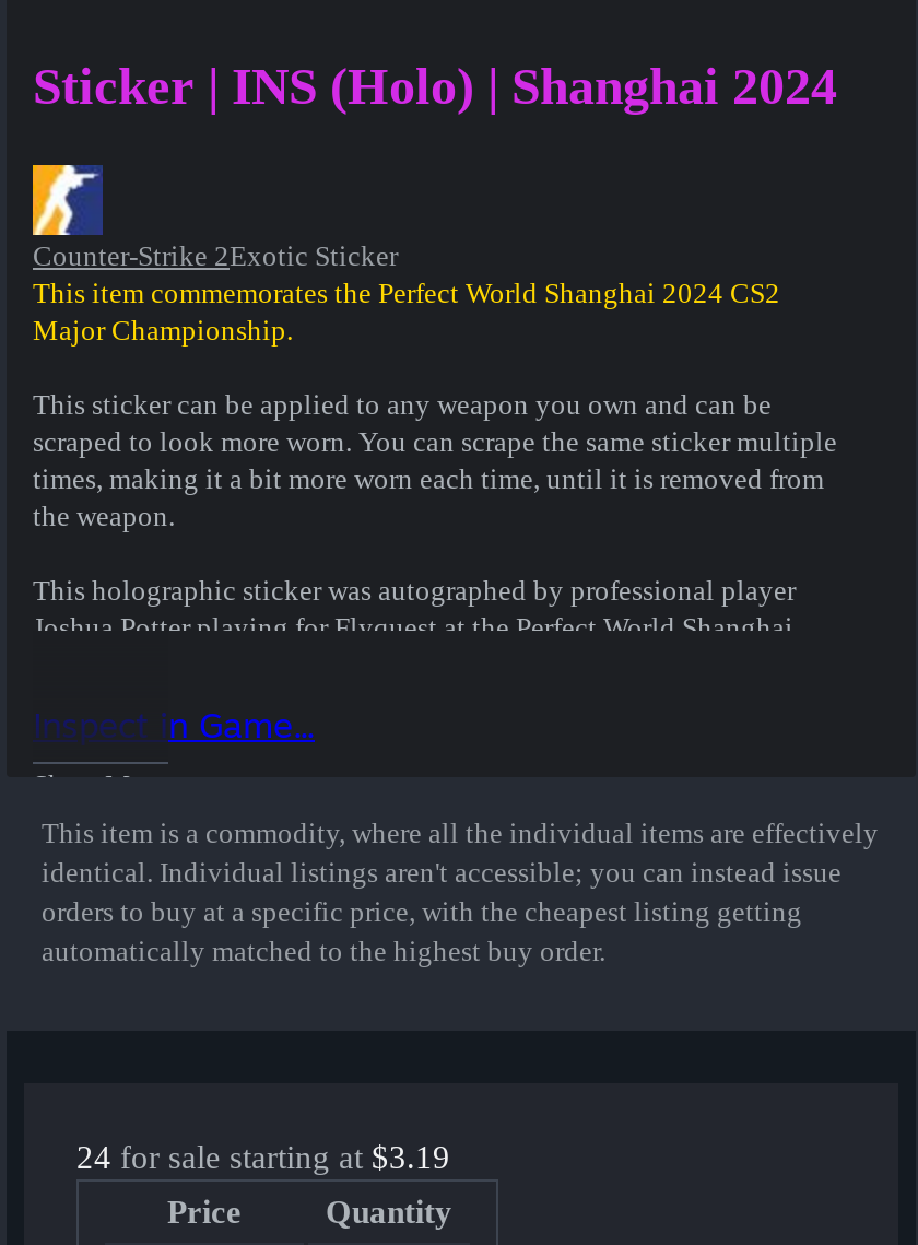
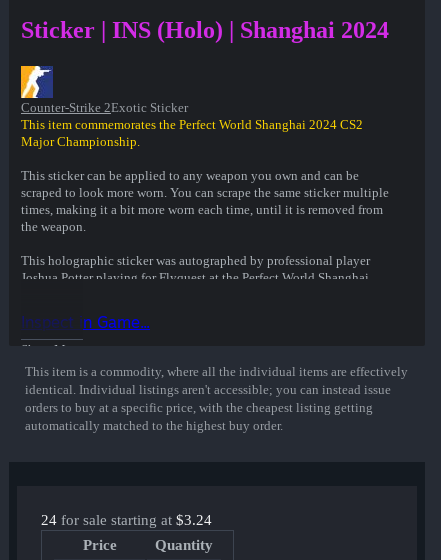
[76,1141,450,1176] 24 for sale starting at $3.19 -> [41,512,212,528] 24 for sale starting at $3.24

